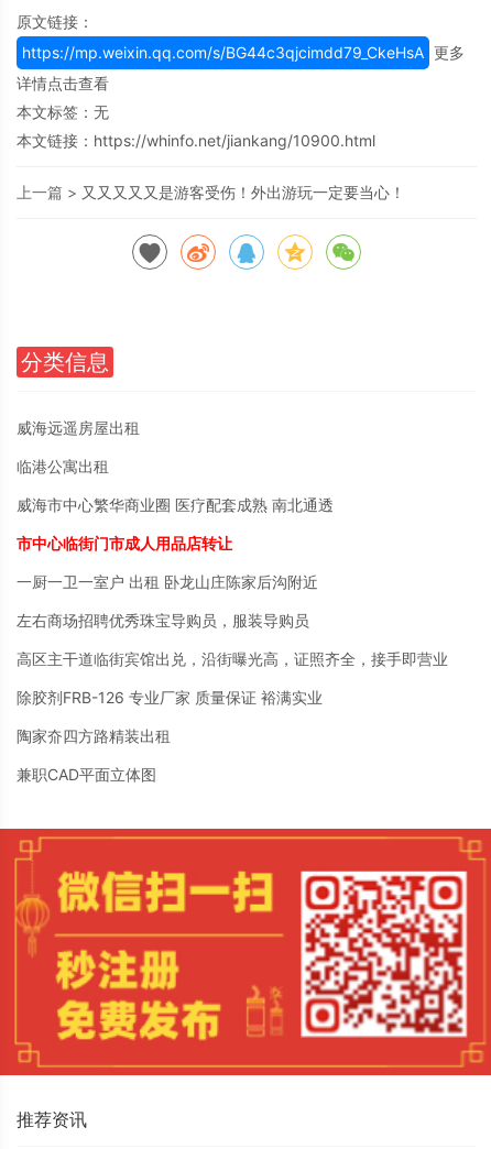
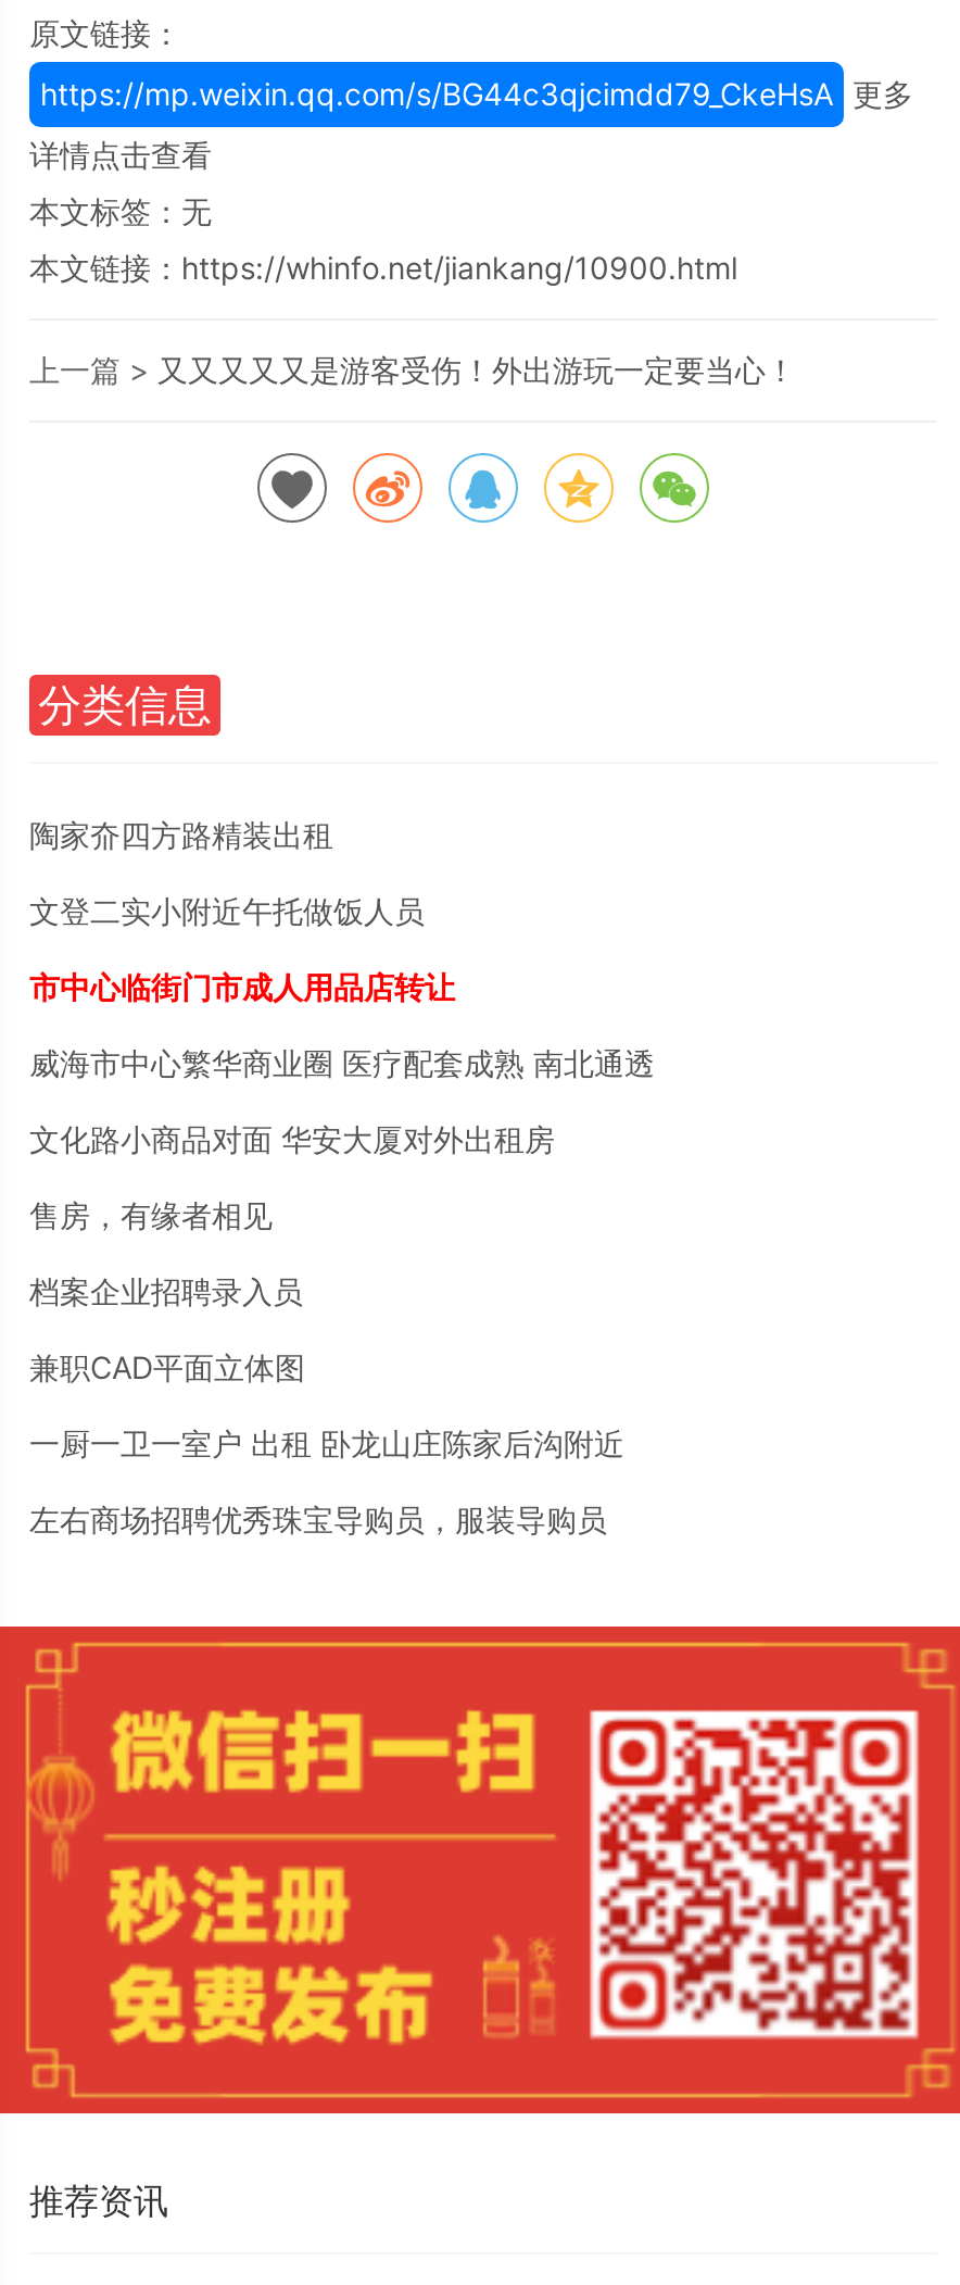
[17,418,140,475] 威海远遥房屋出租 | 临港公寓出租 -> [29,891,425,928] 文登二实小附近午托做饭人员
moved [17,495,334,513] -> [29,1043,655,1080]: 威海市中心繁华商业圈 医疗配套成熟 南北通透
none -> [29,1119,555,1308] 文化路小商品对面 华安大厦对外出租房 | 售房，有缘者相见 | 档案企业招聘录入员
moved [17,533,232,552] -> [29,967,455,1004]: 市中心临街门市成人用品店转让
moved [17,572,318,629] -> [29,1423,624,1536]: 一厨一卫一室户 出租 卧龙山庄陈家后沟附近 | 左右商场招聘优秀珠宝导购员，服装导购员
[17,649,448,706] 高区主干道临街宾馆出兑，沿街曝光高，证照齐全，接手即营业 | 除胶剂FRB-126 专业厂家 质量保证 裕满实业 -> none
moved [17,726,171,745] -> [29,815,333,852]: 陶家夼四方路精装出租
moved [17,764,156,783] -> [29,1347,305,1384]: 兼职CAD平面立体图

